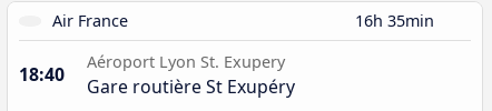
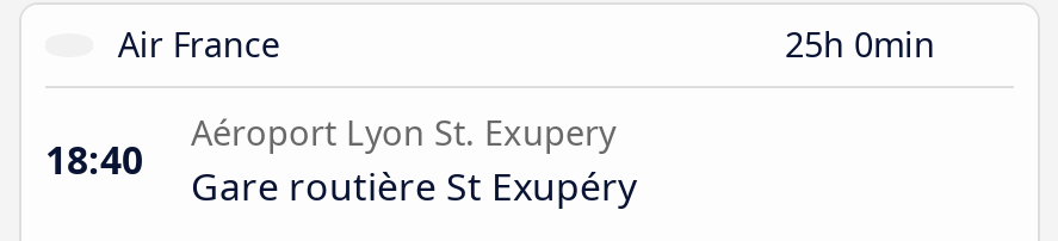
[355,10,439,31] 16h 35min -> [785,21,945,66] 25h 0min

